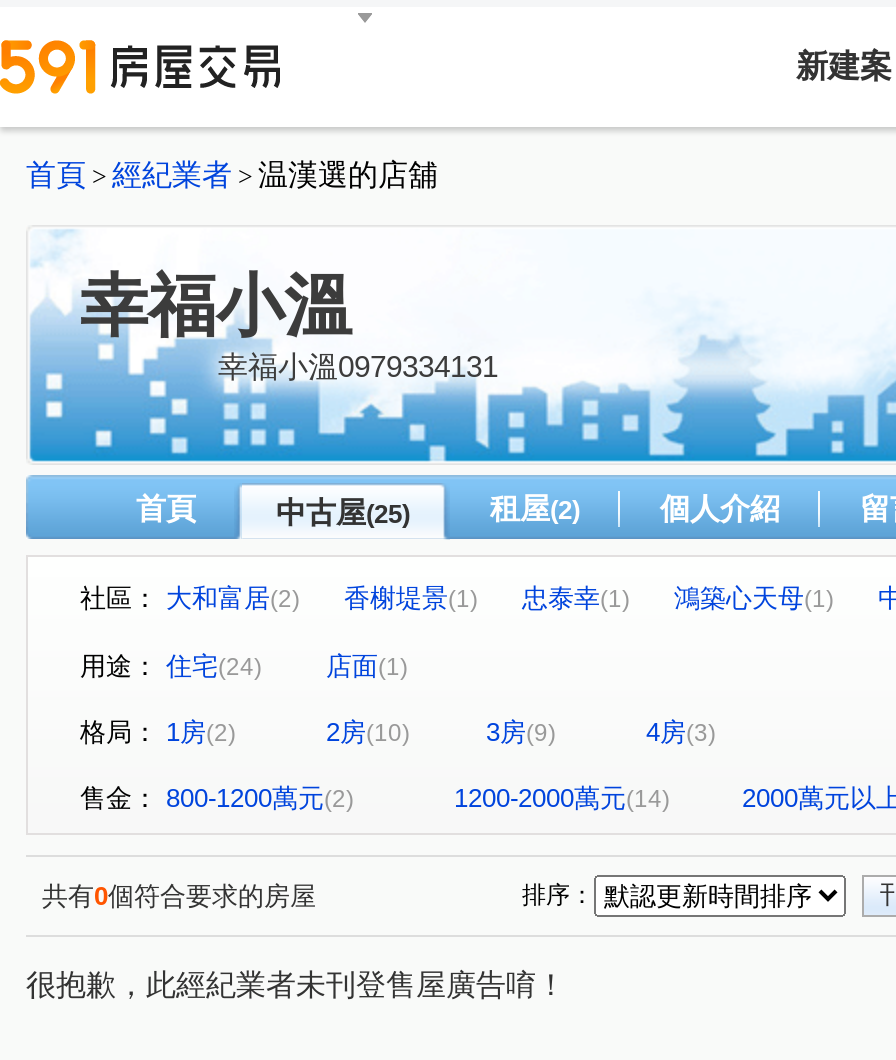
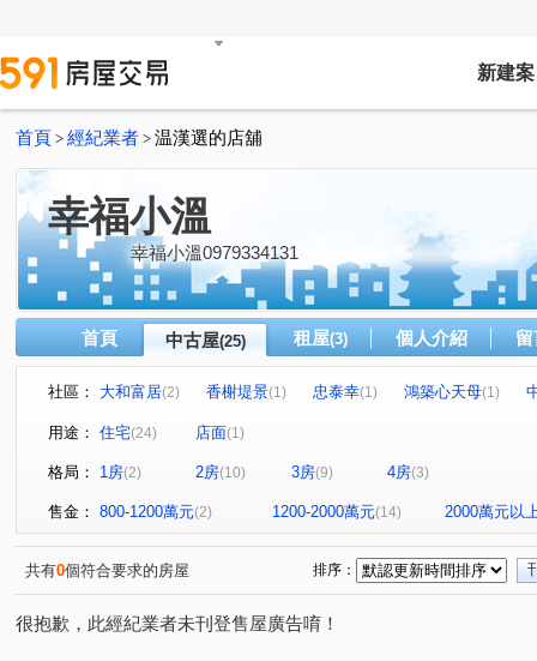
[490,491,580,525] 租屋(2) -> [294,328,348,348] 租屋(3)

